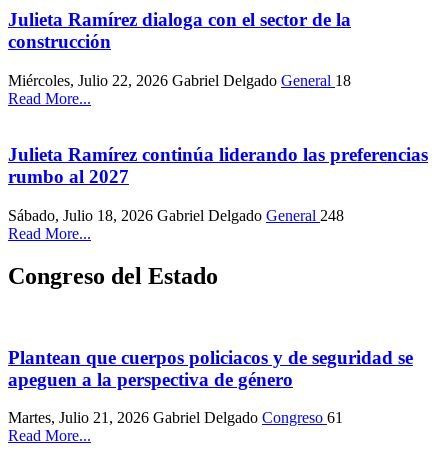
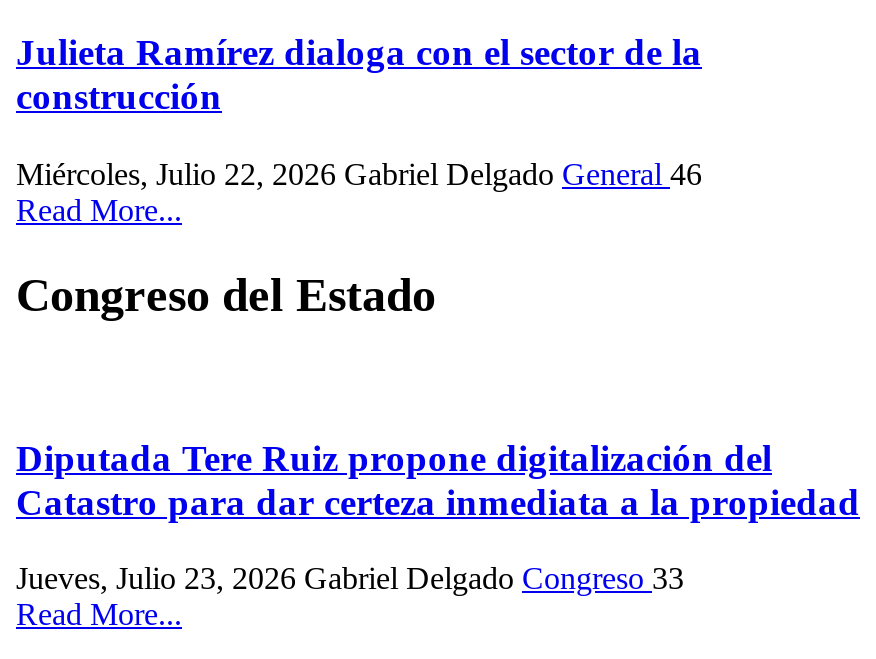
[8,72,428,224] Miércoles, Julio 22, 2026 Gabriel Delgado General 18 | Read More... | Julieta Ramírez continúa liderando las preferencias | rumbo al 2027 | Sábado, Julio 18, 2026 Gabriel Delgado General 248 -> [16,158,702,192] Miércoles, Julio 22, 2026 Gabriel Delgado General 46
[8,347,413,390] Plantean que cuerpos policiacos y de seguridad se | apeguen a la perspectiva de género -> [16,437,860,523] Diputada Tere Ruiz propone digitalización del | Catastro para dar certeza inmediata a la propiedad
[8,409,343,426] Martes, Julio 21, 2026 Gabriel Delgado Congreso 61 -> [16,562,684,596] Jueves, Julio 23, 2026 Gabriel Delgado Congreso 33

